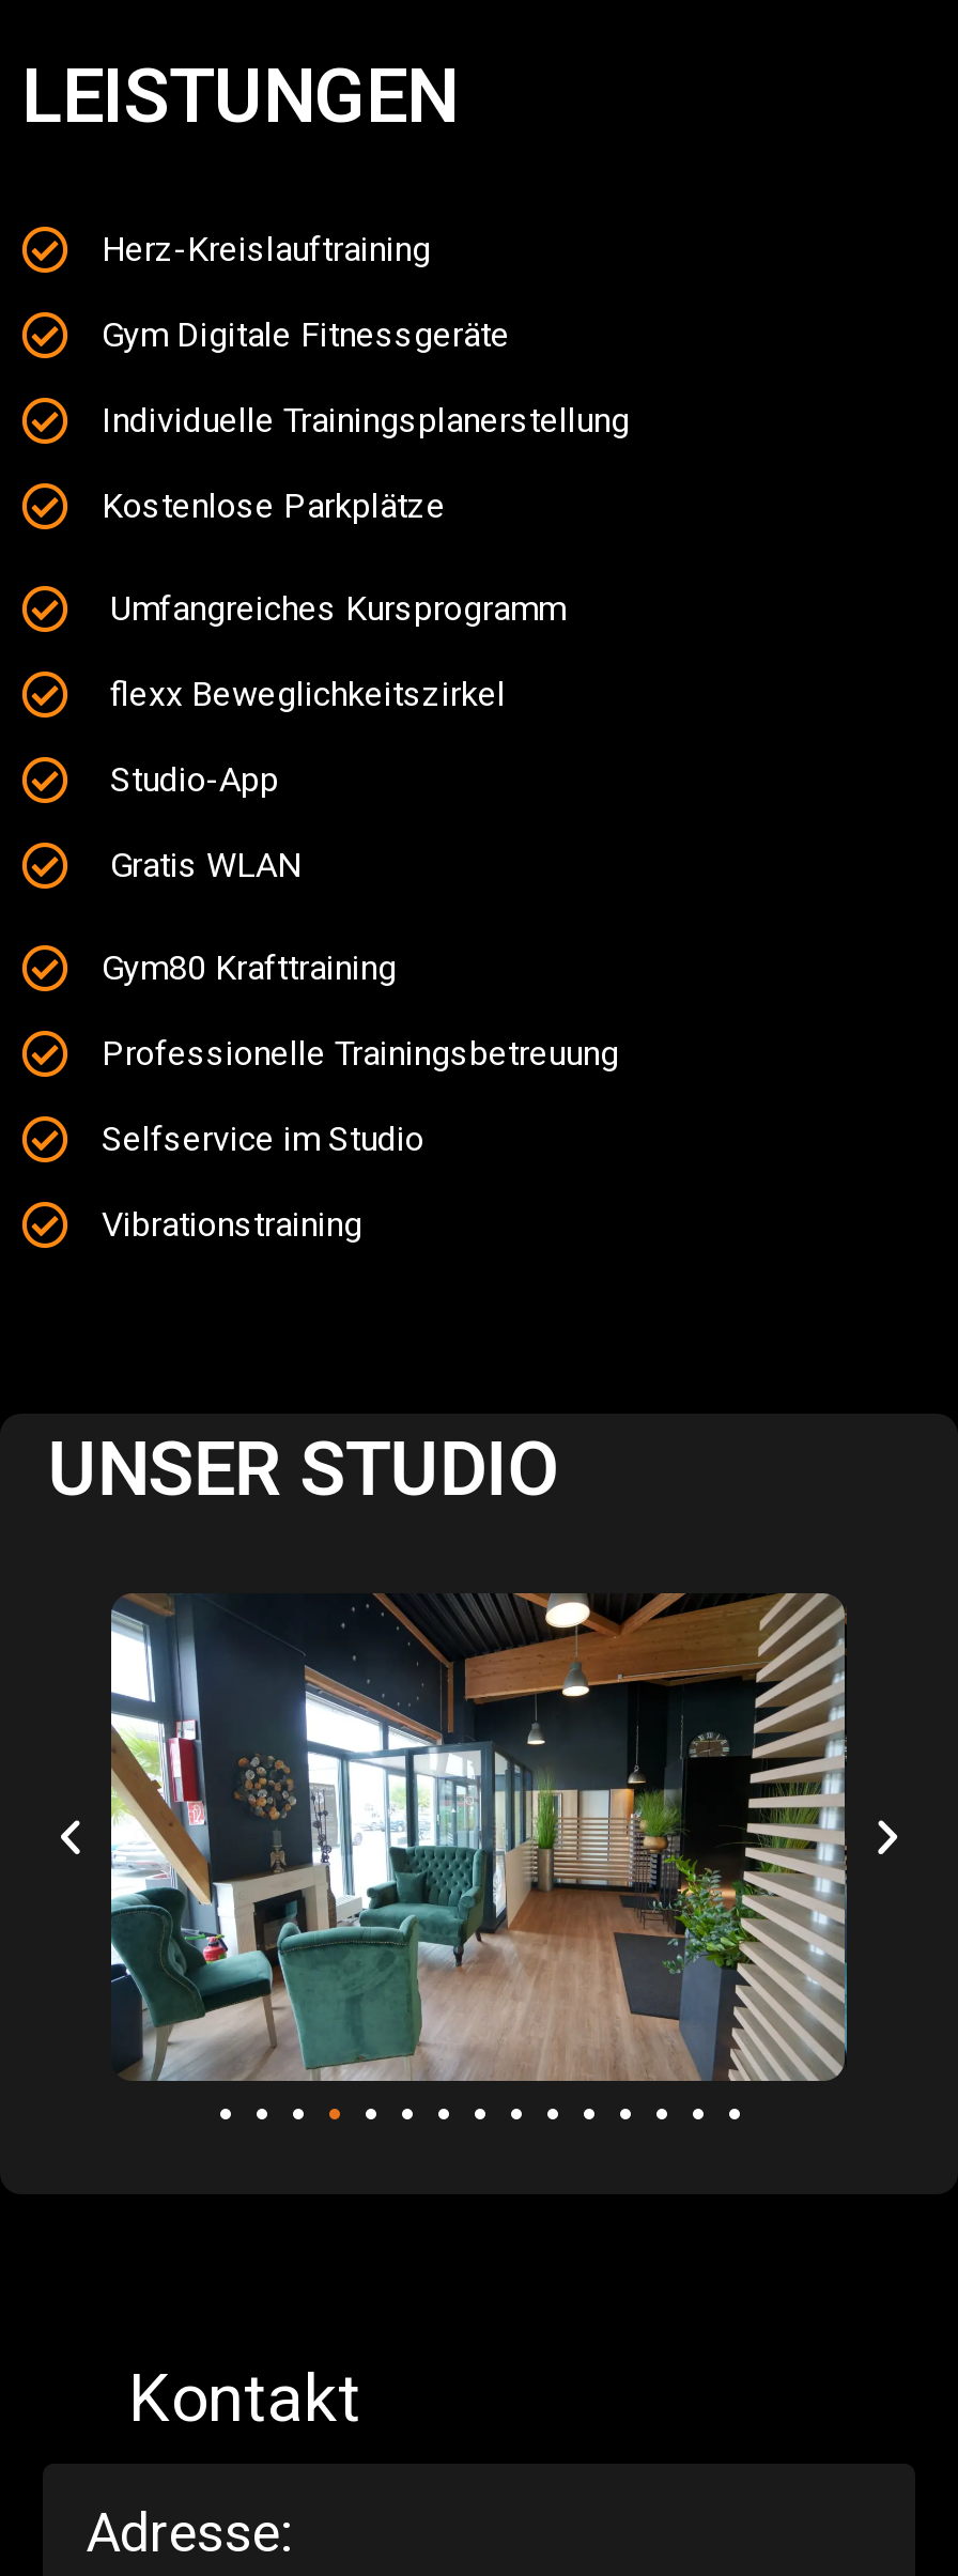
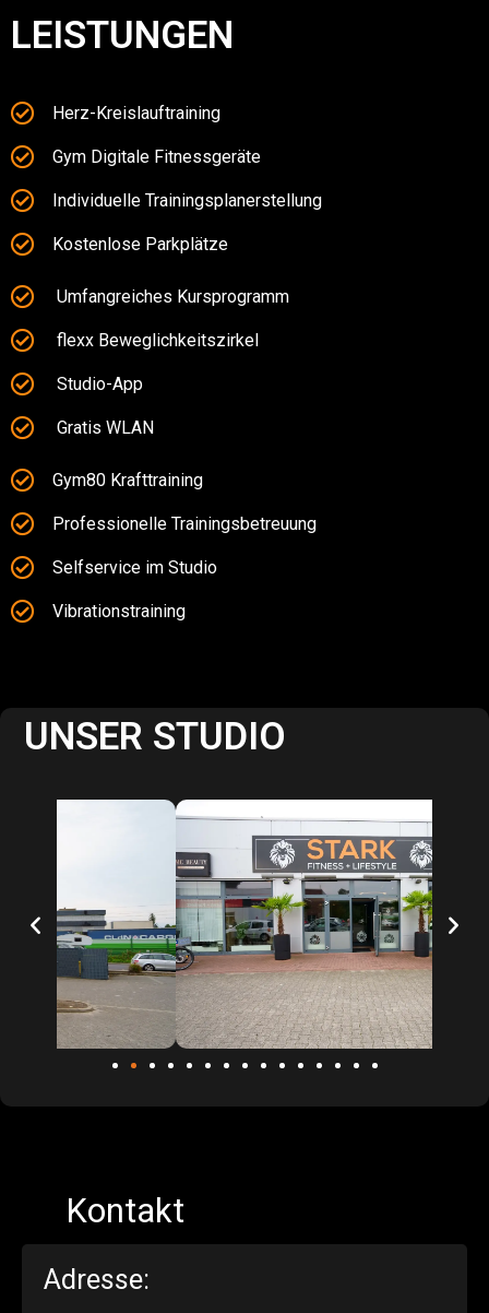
[109,1593,847,2083] [image] -> [56,799,433,1050] [image]

